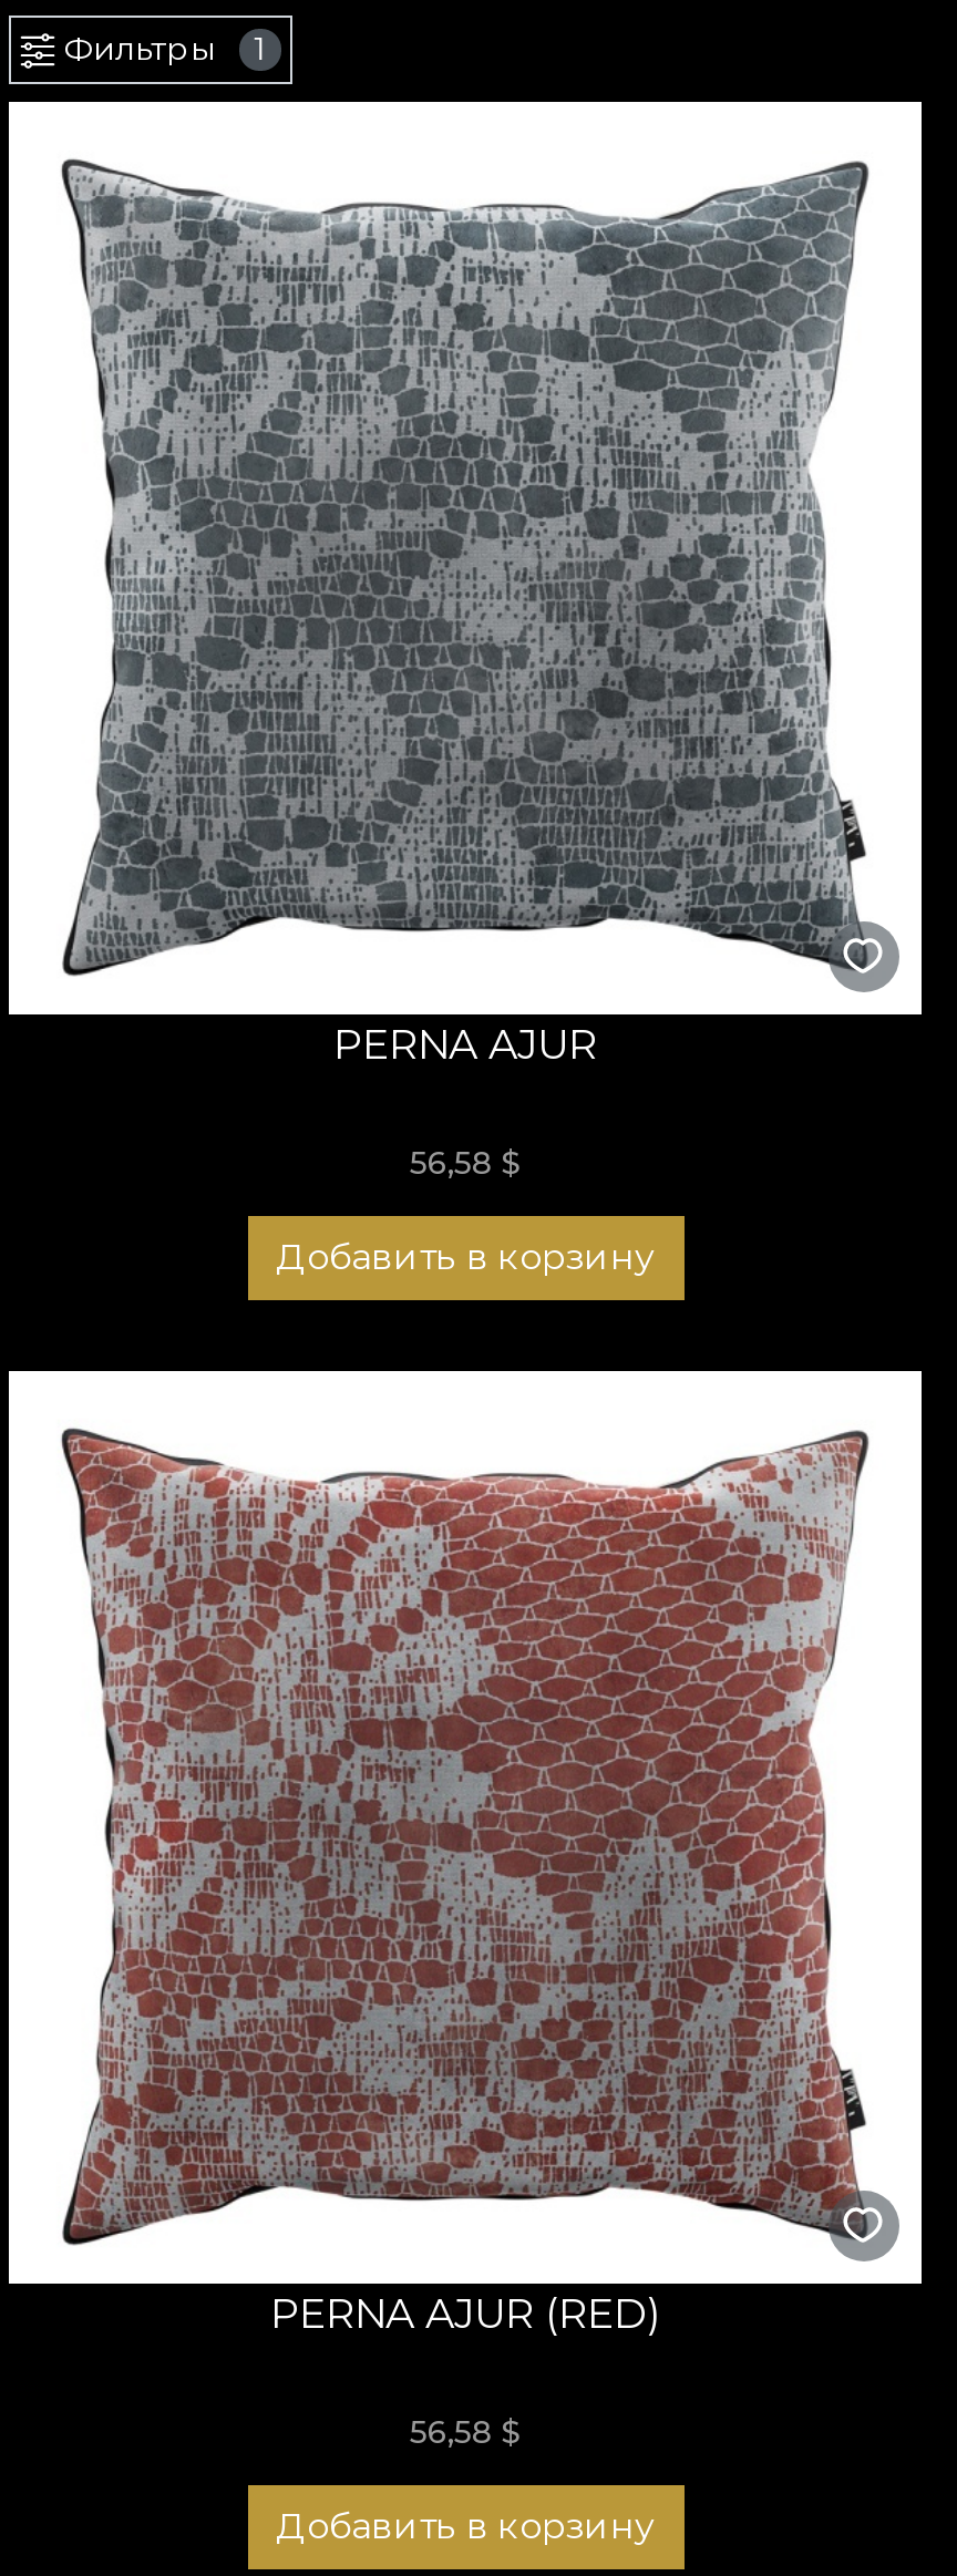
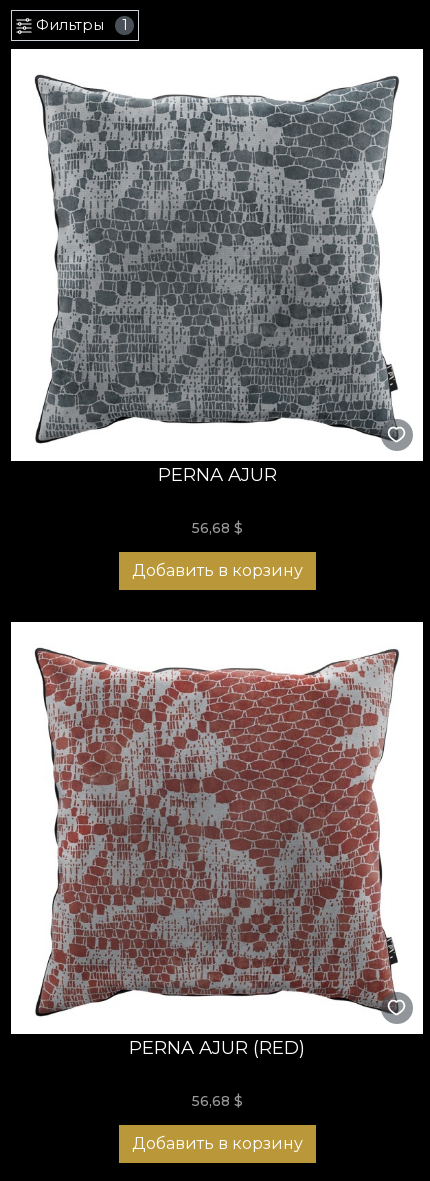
[410,1143,521,1183] 56,58 $ -> [191,519,242,537] 56,68 $
[410,2413,521,2453] 56,58 $ -> [191,1092,242,1110] 56,68 $

